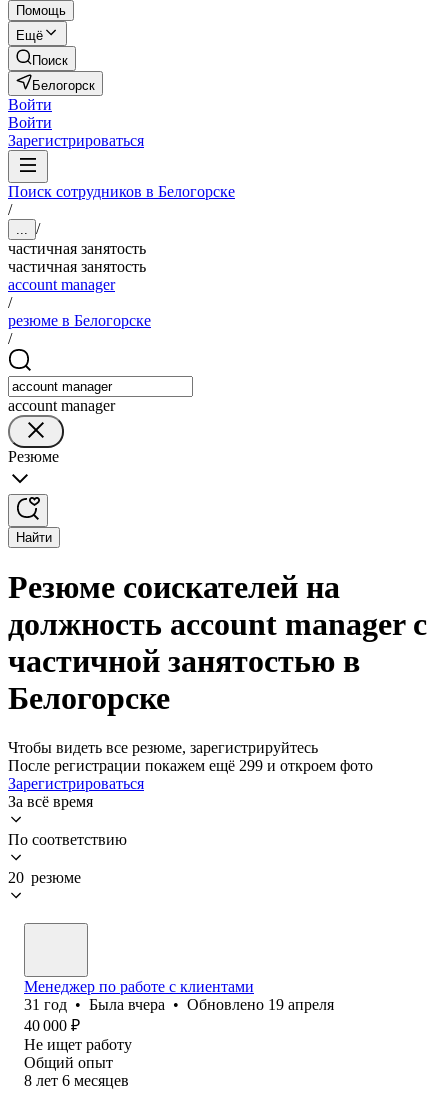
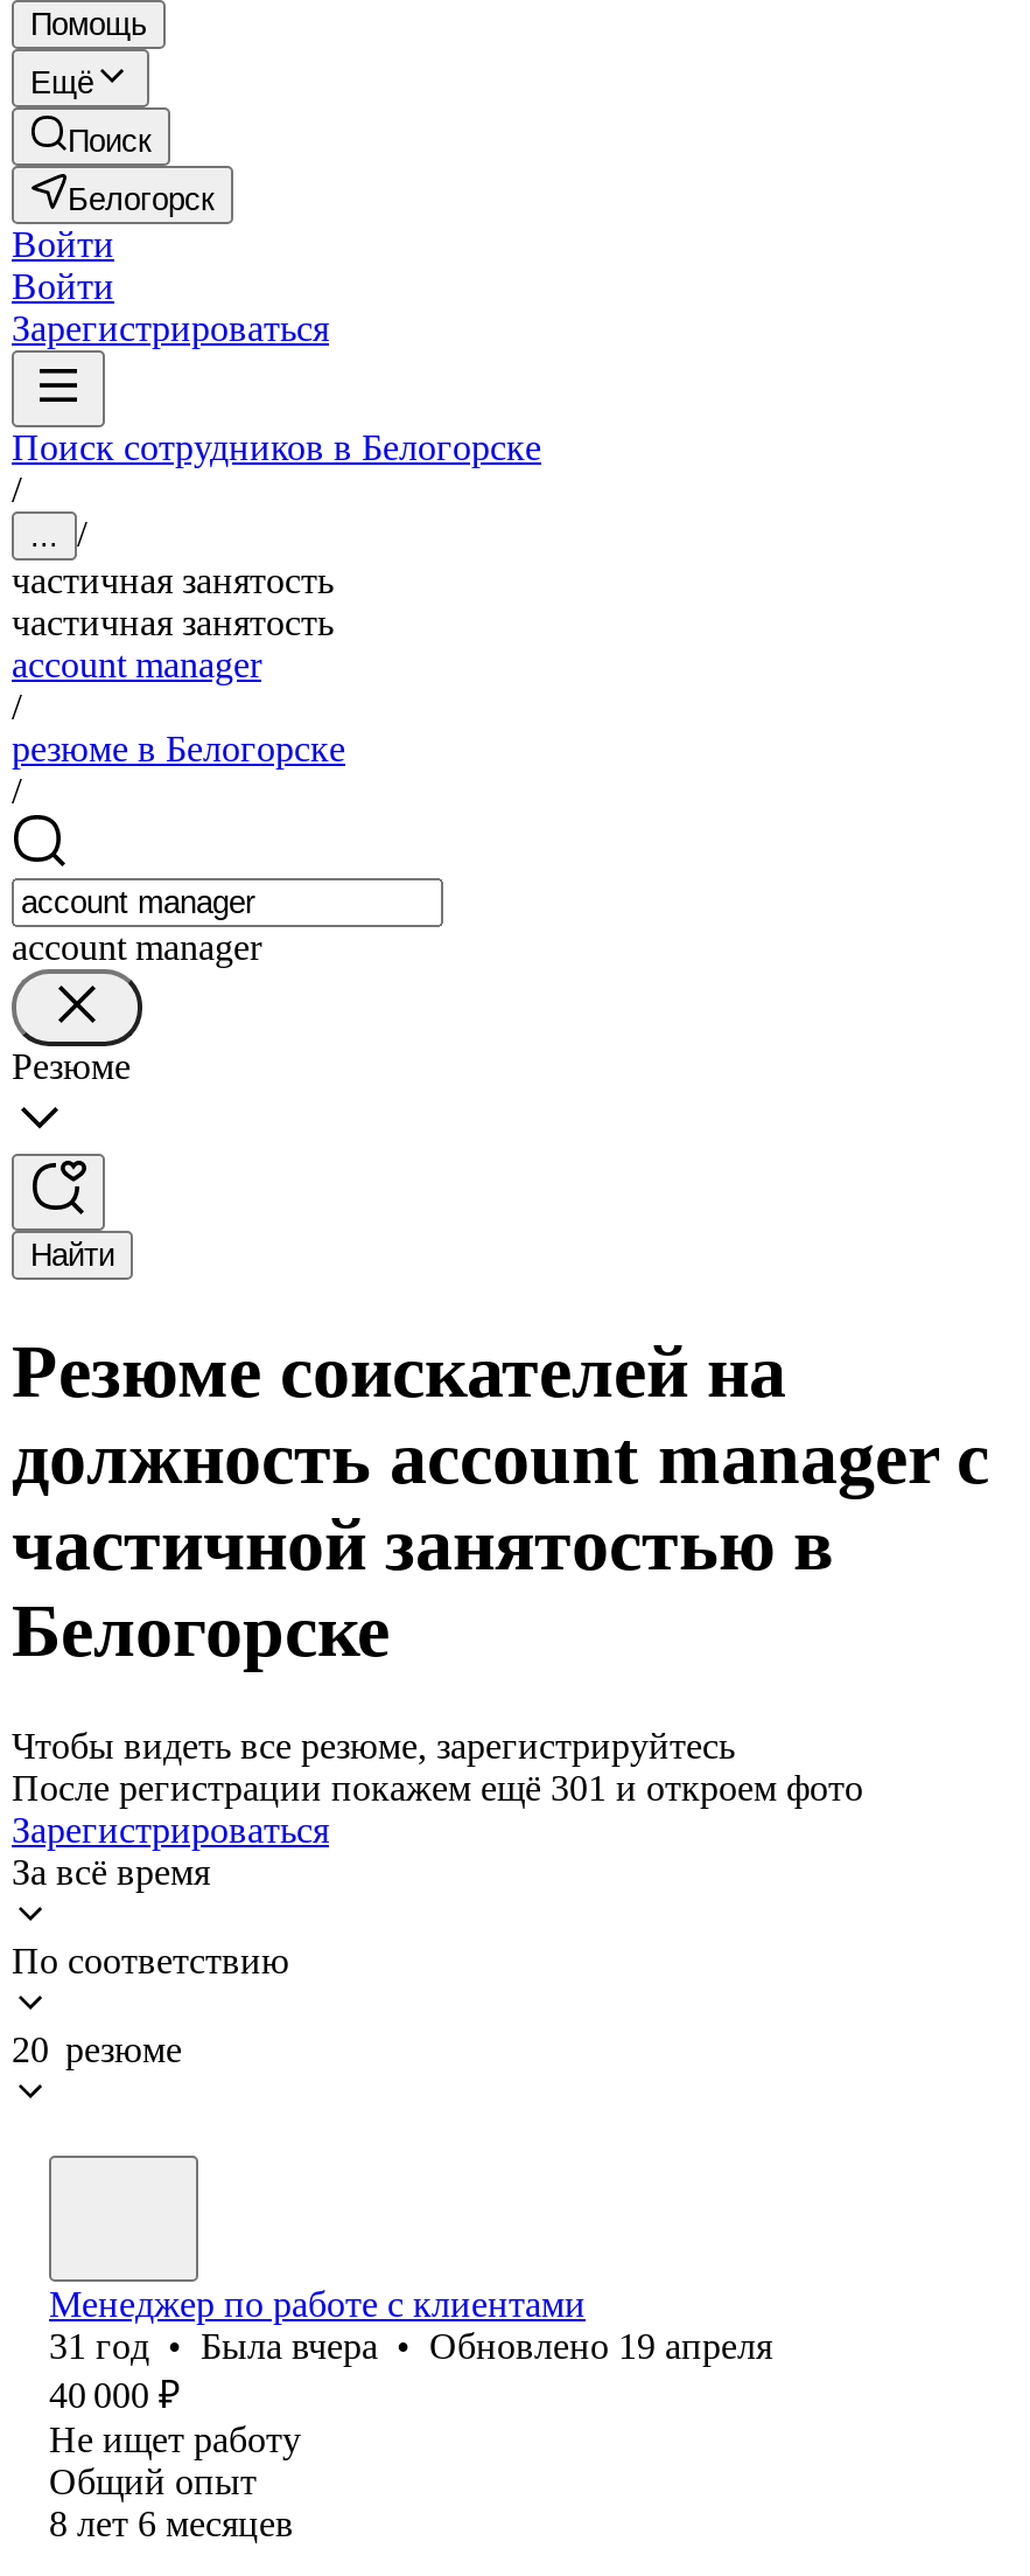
[8,757,373,774] После регистрации покажем ещё 299 и откроем фото -> [12,1768,863,1807] После регистрации покажем ещё 301 и откроем фото

